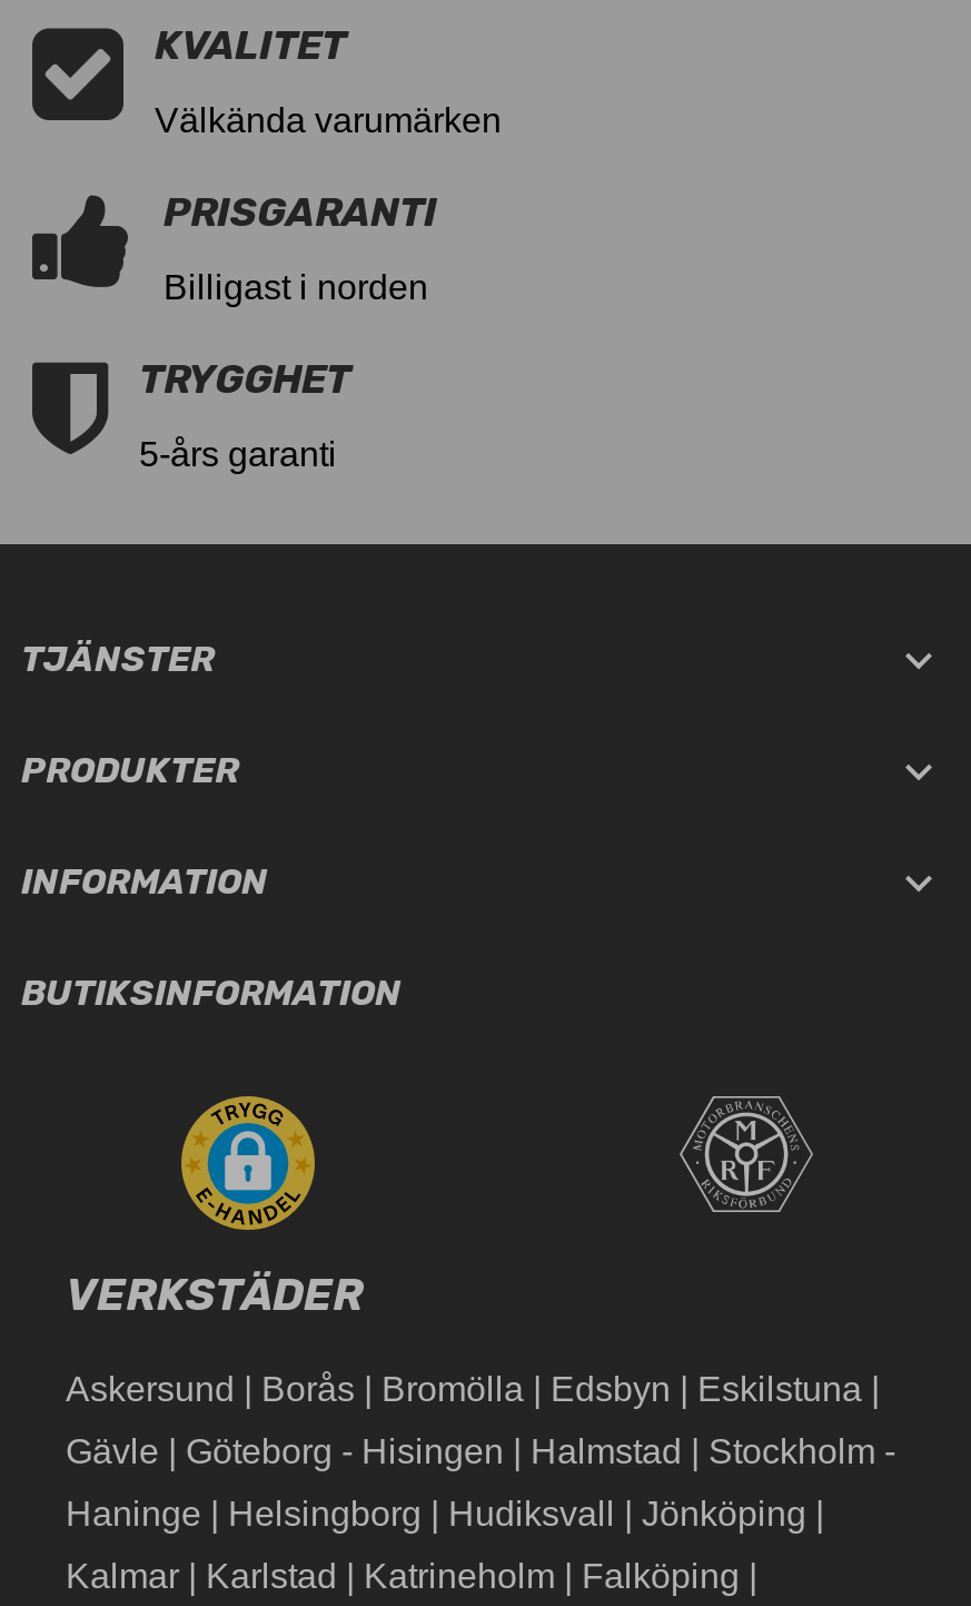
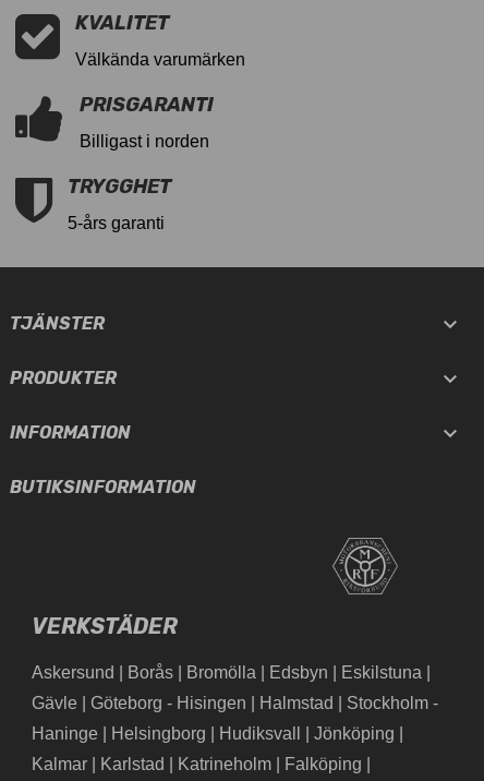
[179,1094,317,1232] [image] -> none

